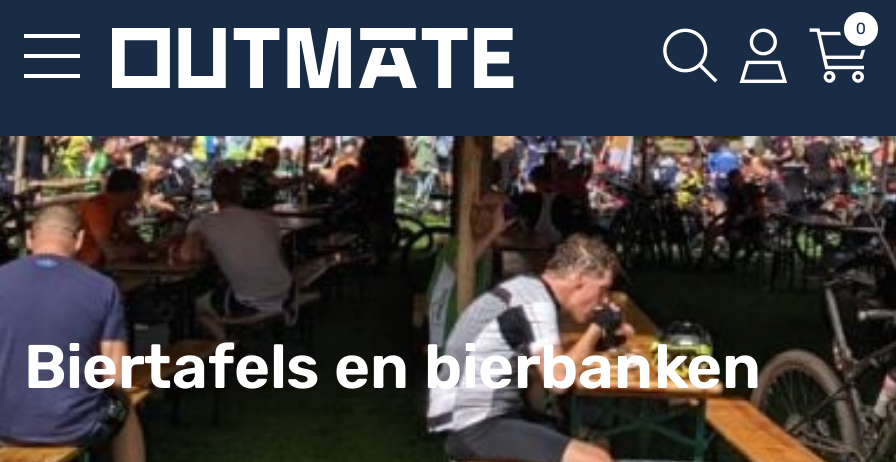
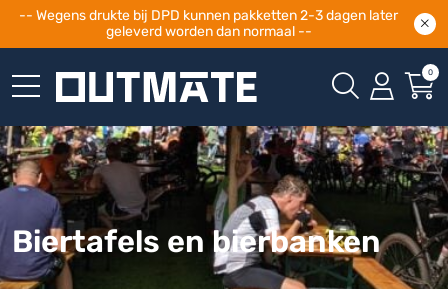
none -> [19,7,398,40] -- Wegens drukte bij DPD kunnen pakketten 2-3 dagen later | geleverd worden dan normaal --

